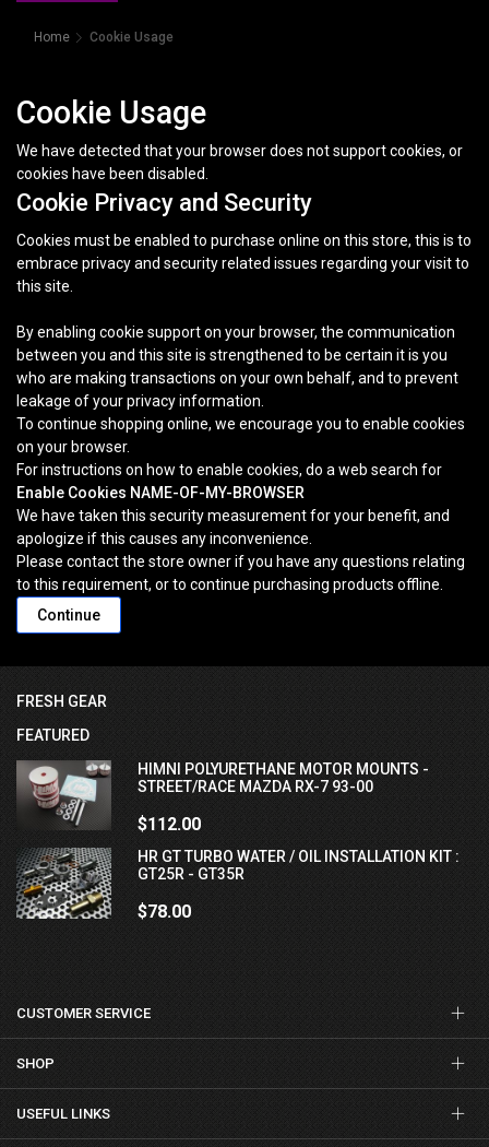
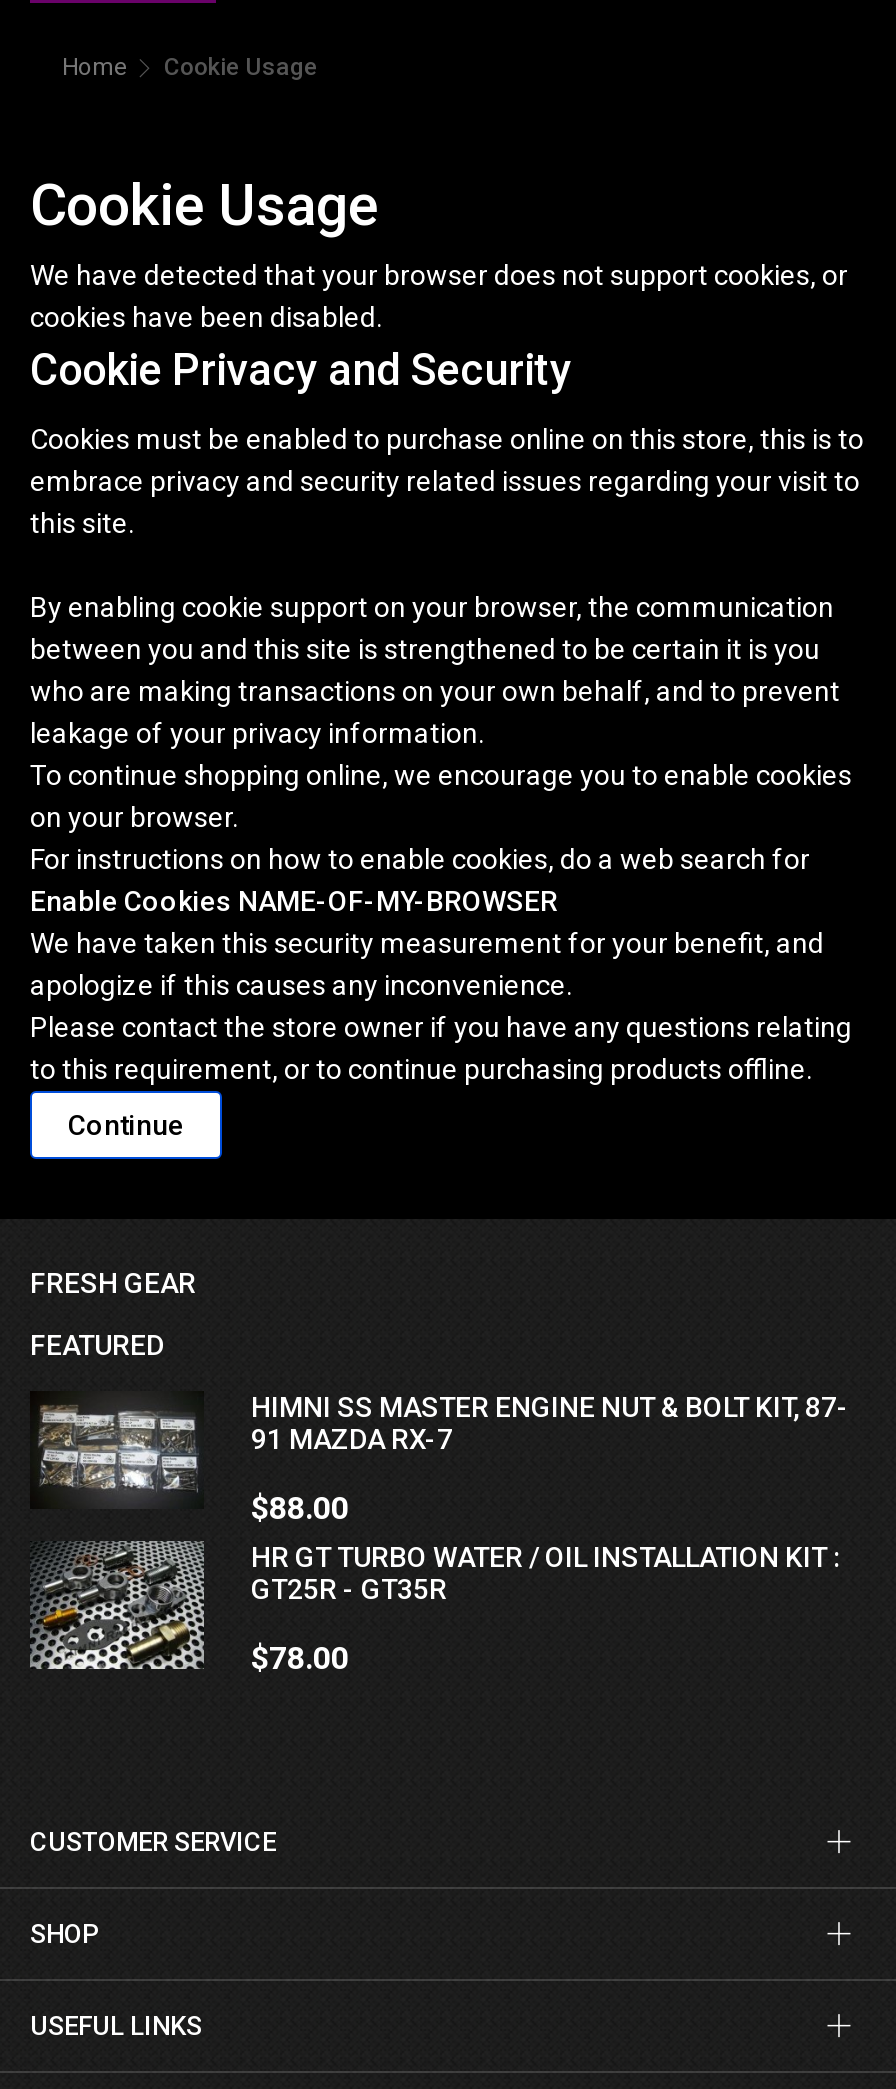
[16,759,428,829] [image] | HIMNI POLYURETHANE MOTOR MOUNTS - | STREET/RACE MAZDA RX-7 93-00 -> [30,1391,849,1505] [image] | HIMNI SS MASTER ENGINE NUT & BOLT KIT, 87- | 91 MAZDA RX-7
[137,814,200,834] $112.00 -> [251,1489,349,1527] $88.00

